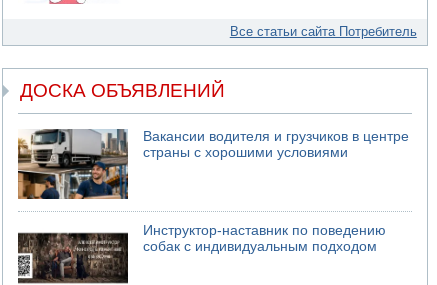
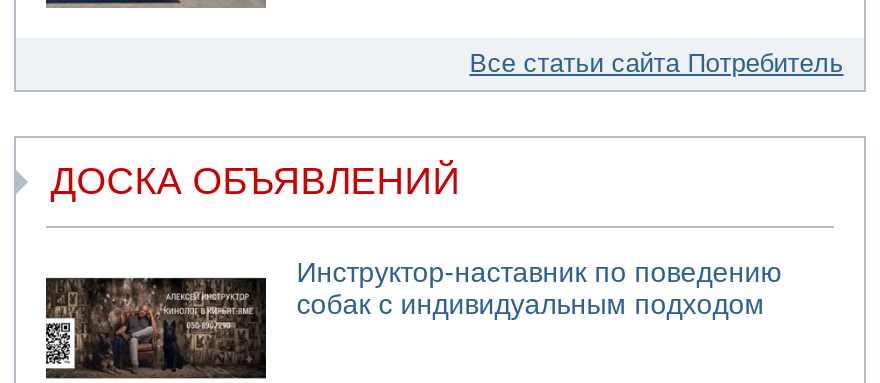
[17,128,409,200] [image] | Вакансии водителя и грузчиков в центре | страны с хорошими условиями -> none

